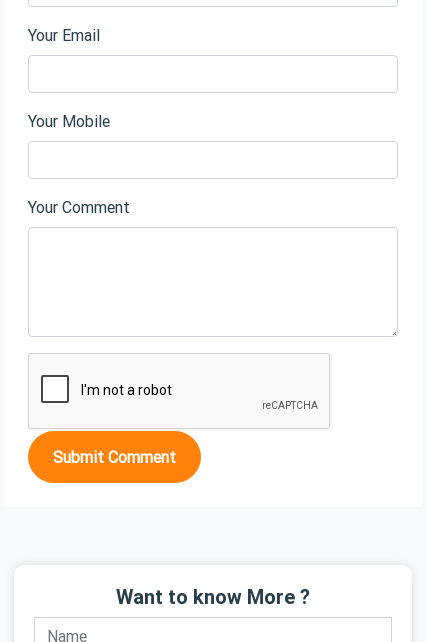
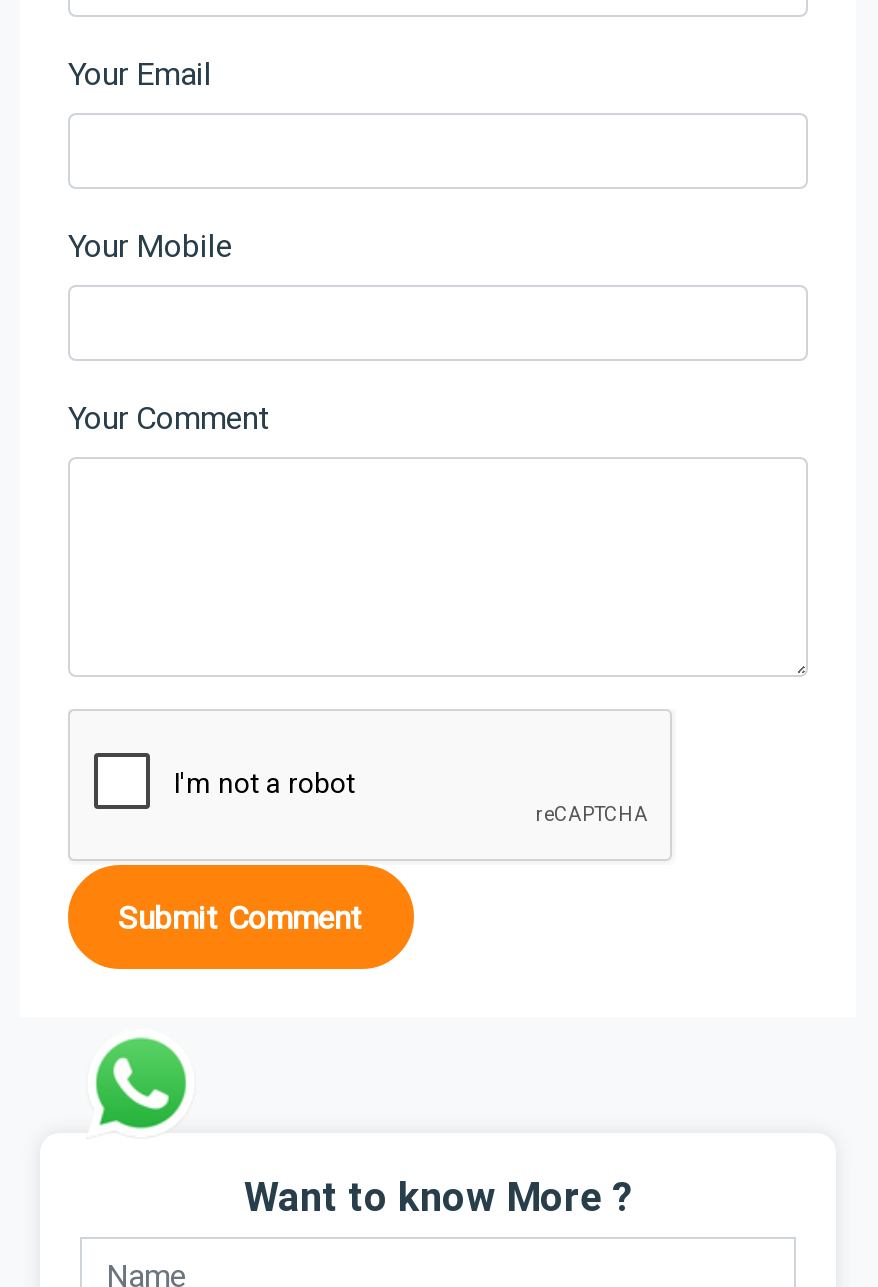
none -> [94,1037,188,1129] [image]

